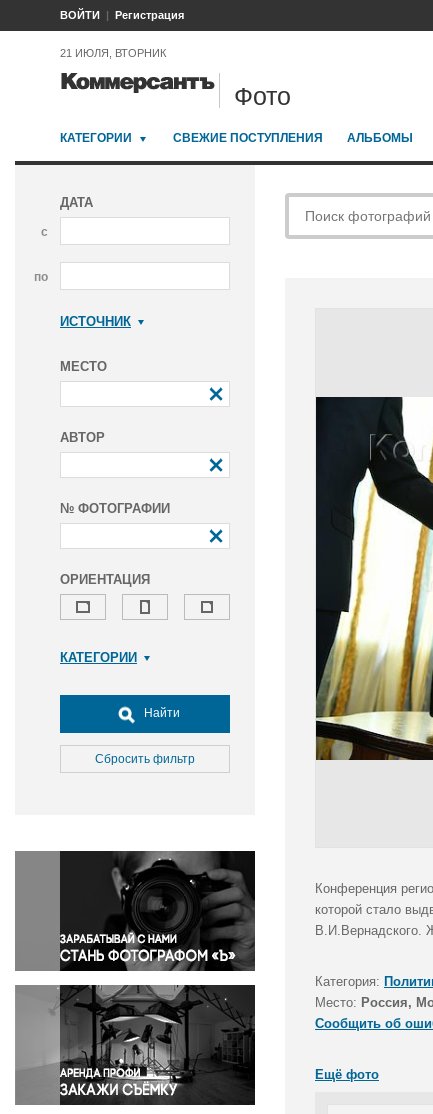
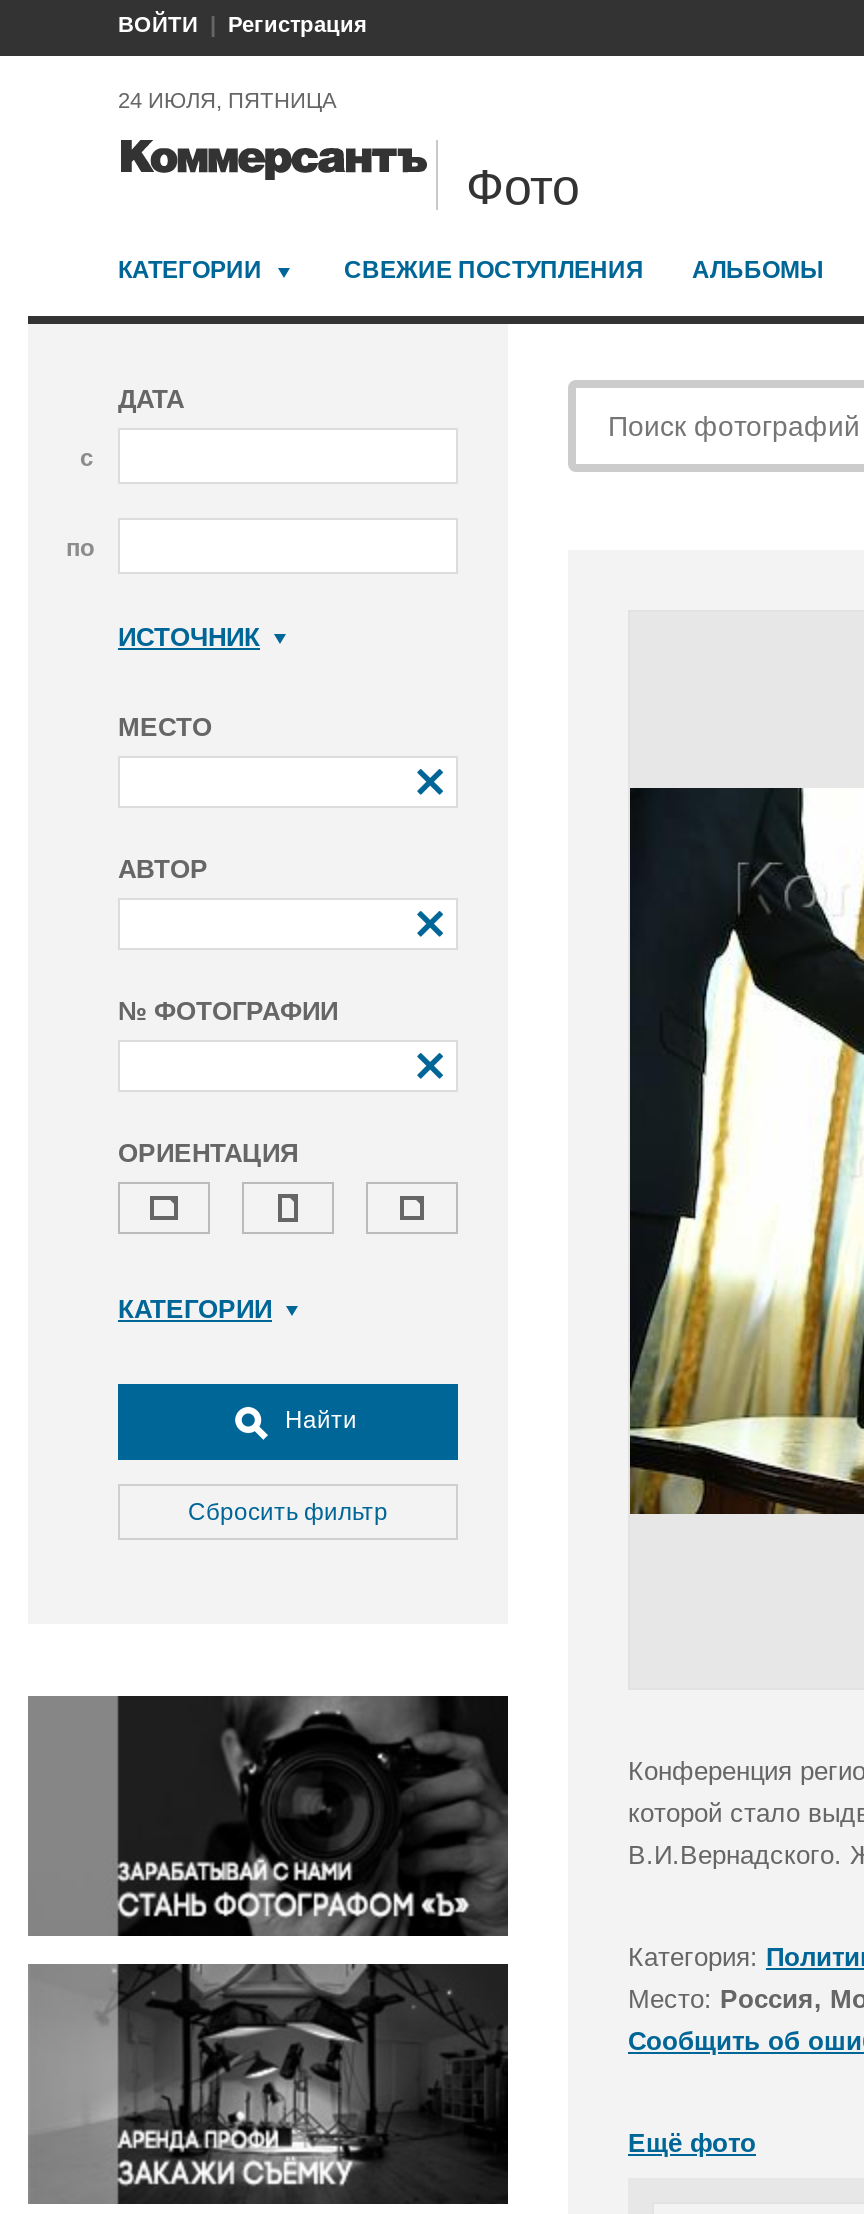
[60,47,166,59] 21 ИЮЛЯ, ВТОРНИК -> [118,88,336,112] 24 ИЮЛЯ, ПЯТНИЦА

